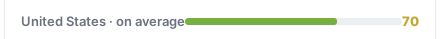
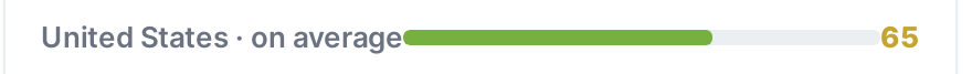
[402,13,419,29] 70 -> [880,19,920,54] 65

